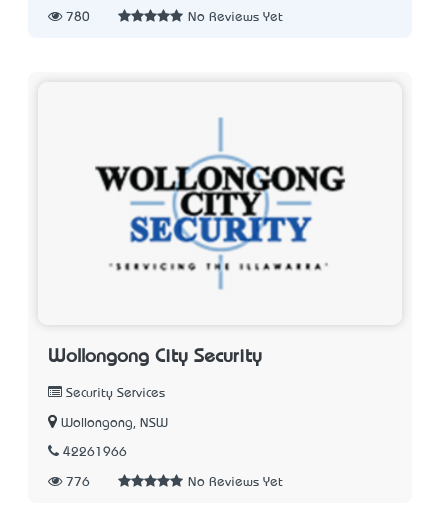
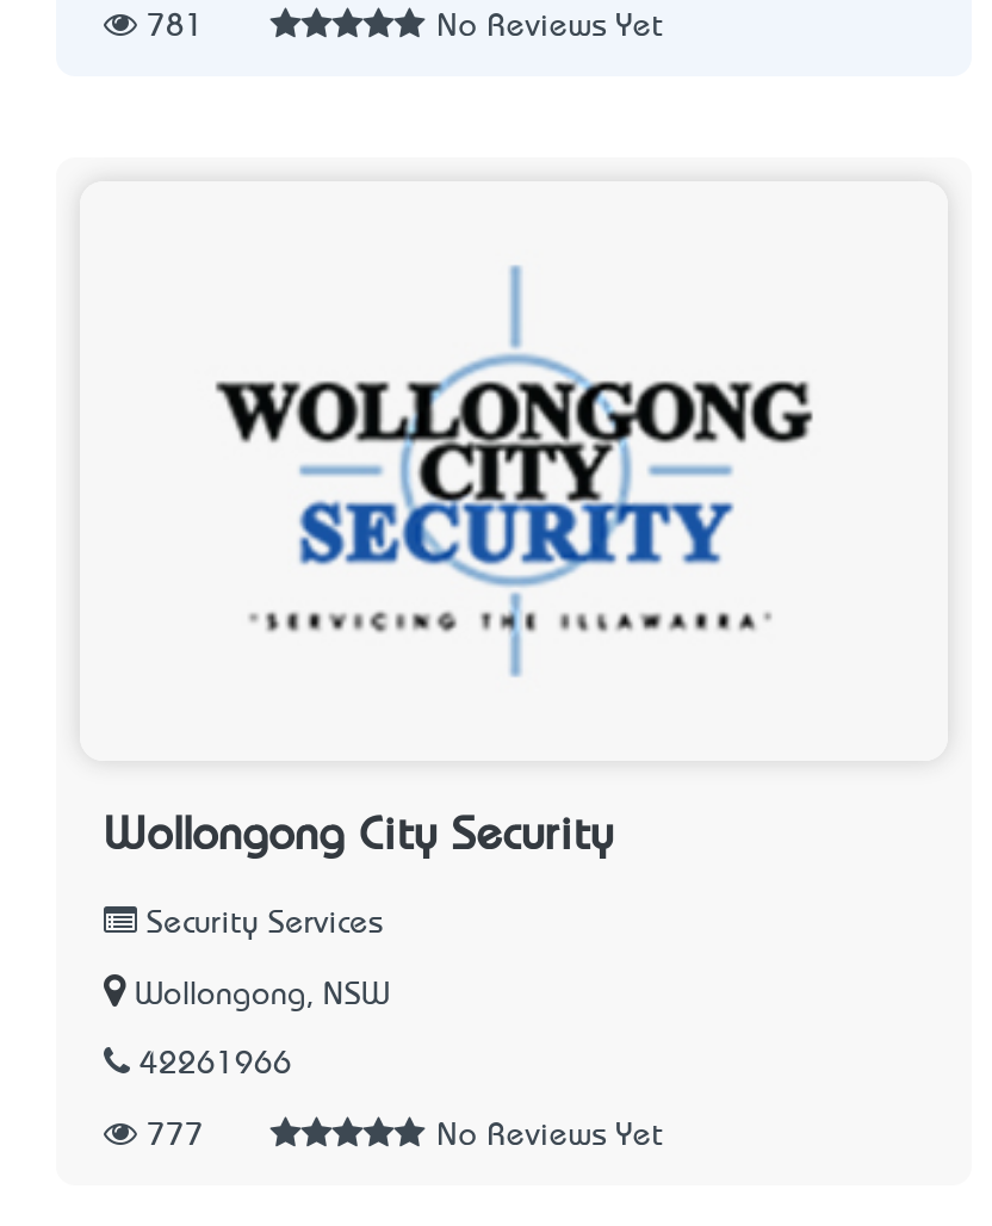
[62,11,90,24] 780 -> [137,13,204,44] 781
[62,476,90,489] 776 -> [137,1121,204,1152] 777

